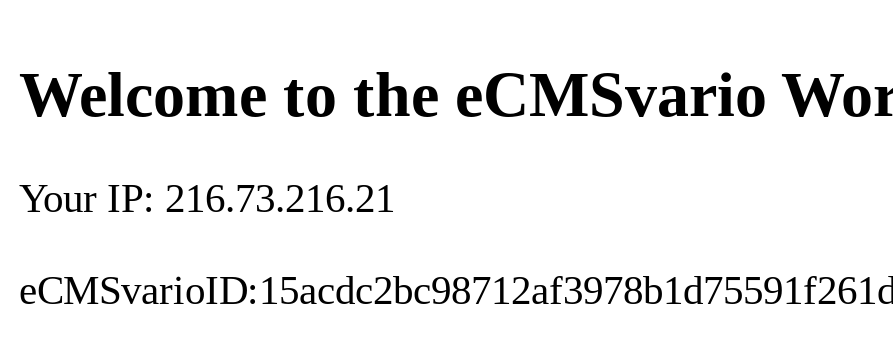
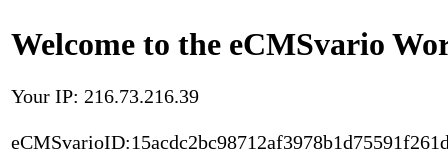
[19,176,395,220] Your IP: 216.73.216.21 -> [11,85,199,107] Your IP: 216.73.216.39

